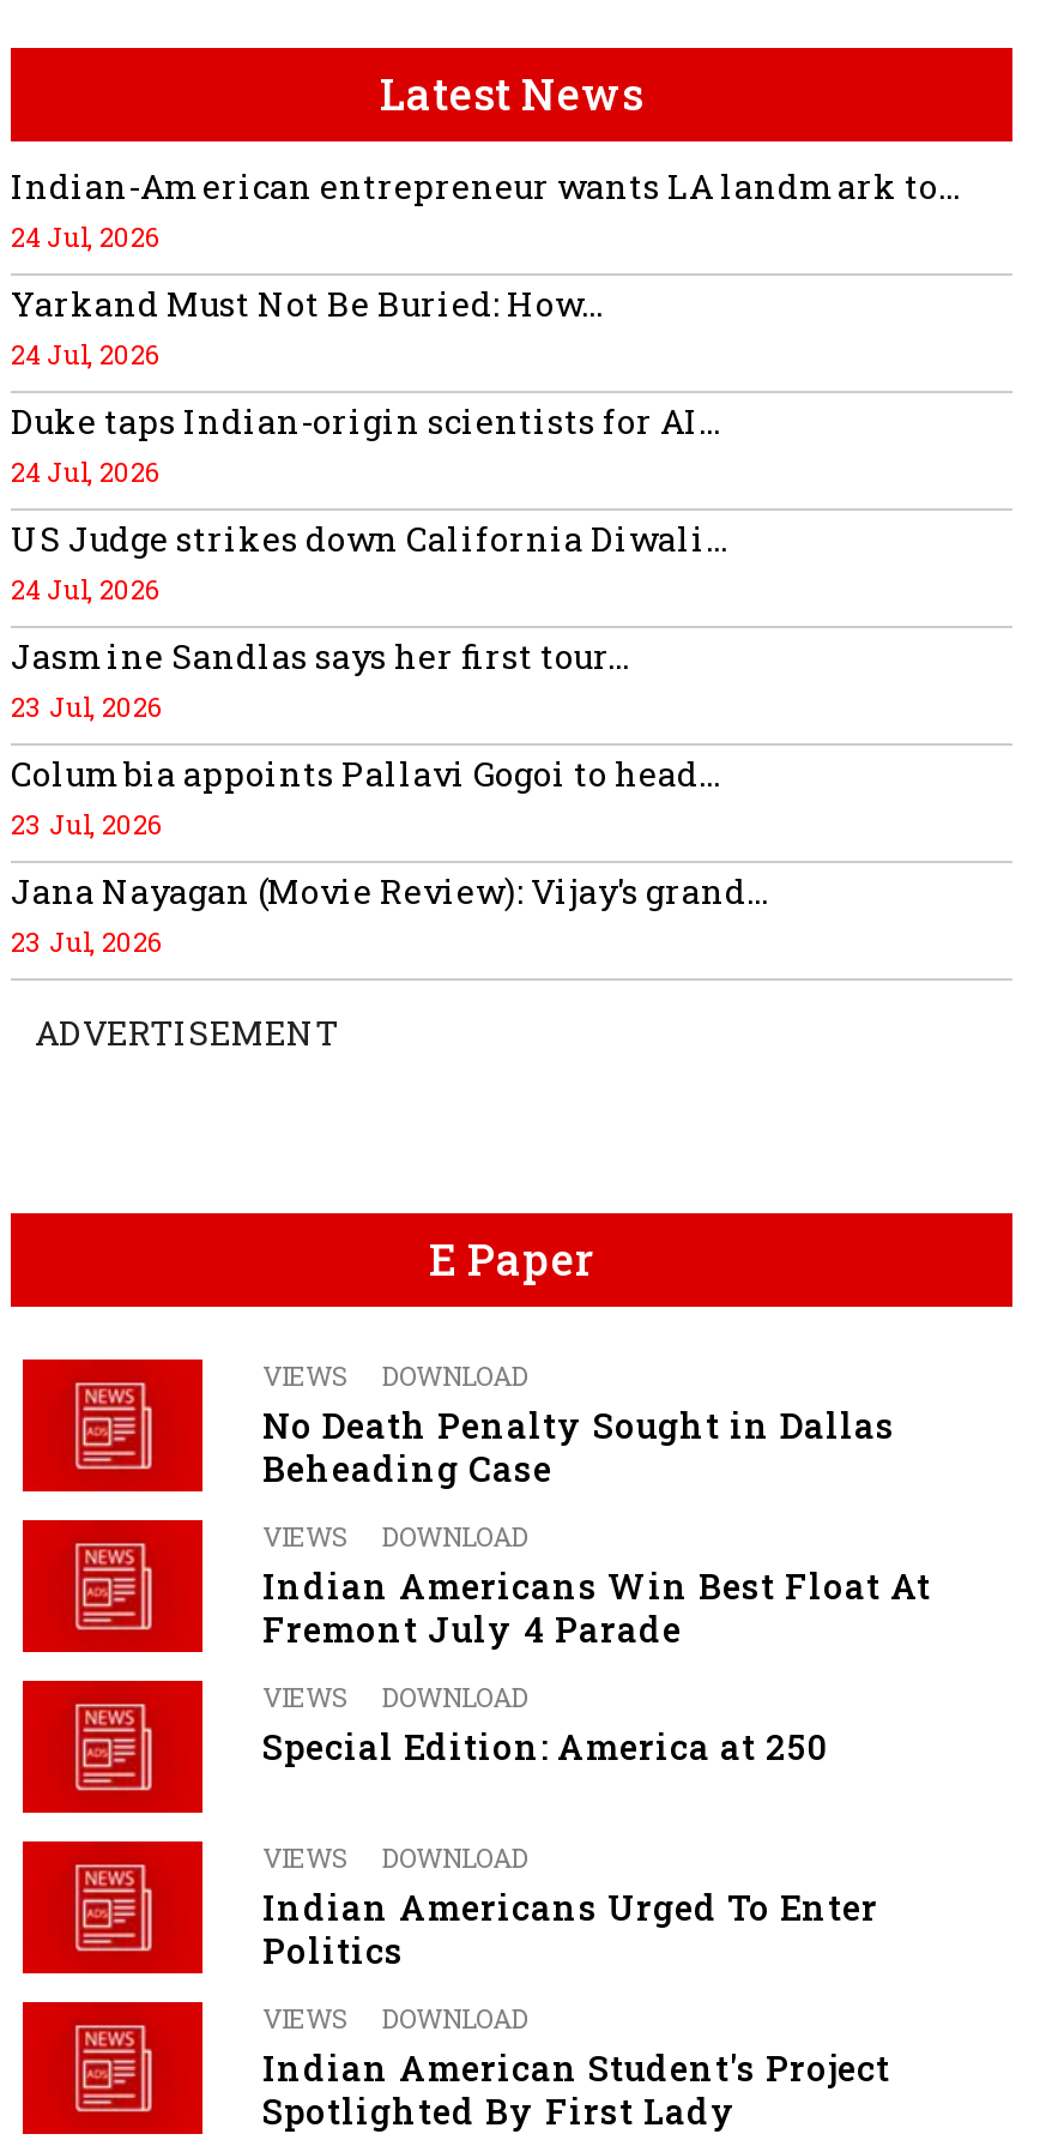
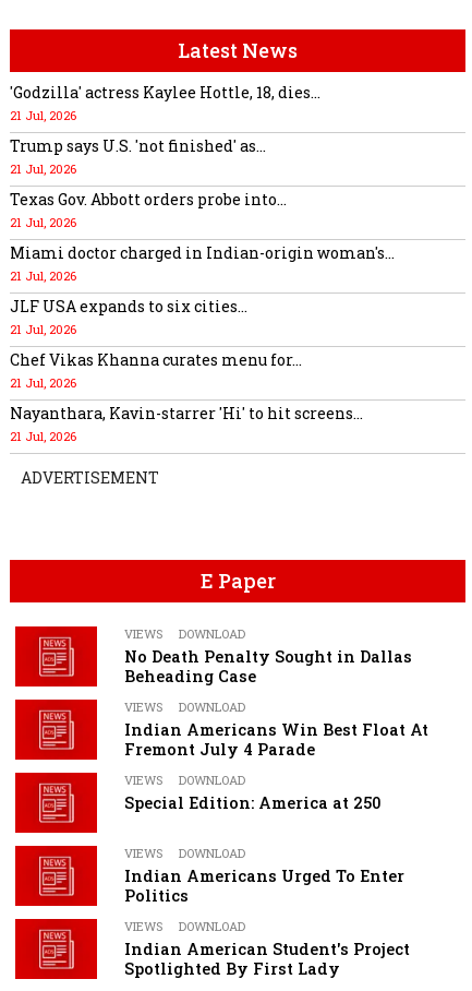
[11,163,960,254] Indian-American entrepreneur wants LA landmark to... | 24 Jul, 2026 -> [10,82,320,124] 'Godzilla' actress Kaylee Hottle, 18, dies... | 21 Jul, 2026
[11,280,603,371] Yarkand Must Not Be Buried: How... | 24 Jul, 2026 -> [10,136,266,177] Trump says U.S. 'not finished' as... | 21 Jul, 2026
[11,398,720,489] Duke taps Indian-origin scientists for AI... | 24 Jul, 2026 -> [10,189,287,231] Texas Gov. Abbott orders probe into... | 21 Jul, 2026
[11,515,727,606] US Judge strikes down California Diwali... | 24 Jul, 2026 -> [10,243,395,284] Miami doctor charged in Indian-origin woman's... | 21 Jul, 2026
[11,633,629,724] Jasmine Sandlas says her first tour... | 23 Jul, 2026 -> [10,296,247,338] JLF USA expands to six cities... | 21 Jul, 2026
[11,750,720,841] Columbia appoints Pallavi Gogoi to head... | 23 Jul, 2026 -> [10,350,302,391] Chef Vikas Khanna curates menu for... | 21 Jul, 2026
[11,868,768,959] Jana Nayagan (Movie Review): Vijay's grand... | 23 Jul, 2026 -> [10,403,363,445] Nayanthara, Kavin-starrer 'Hi' to hit screens... | 21 Jul, 2026

